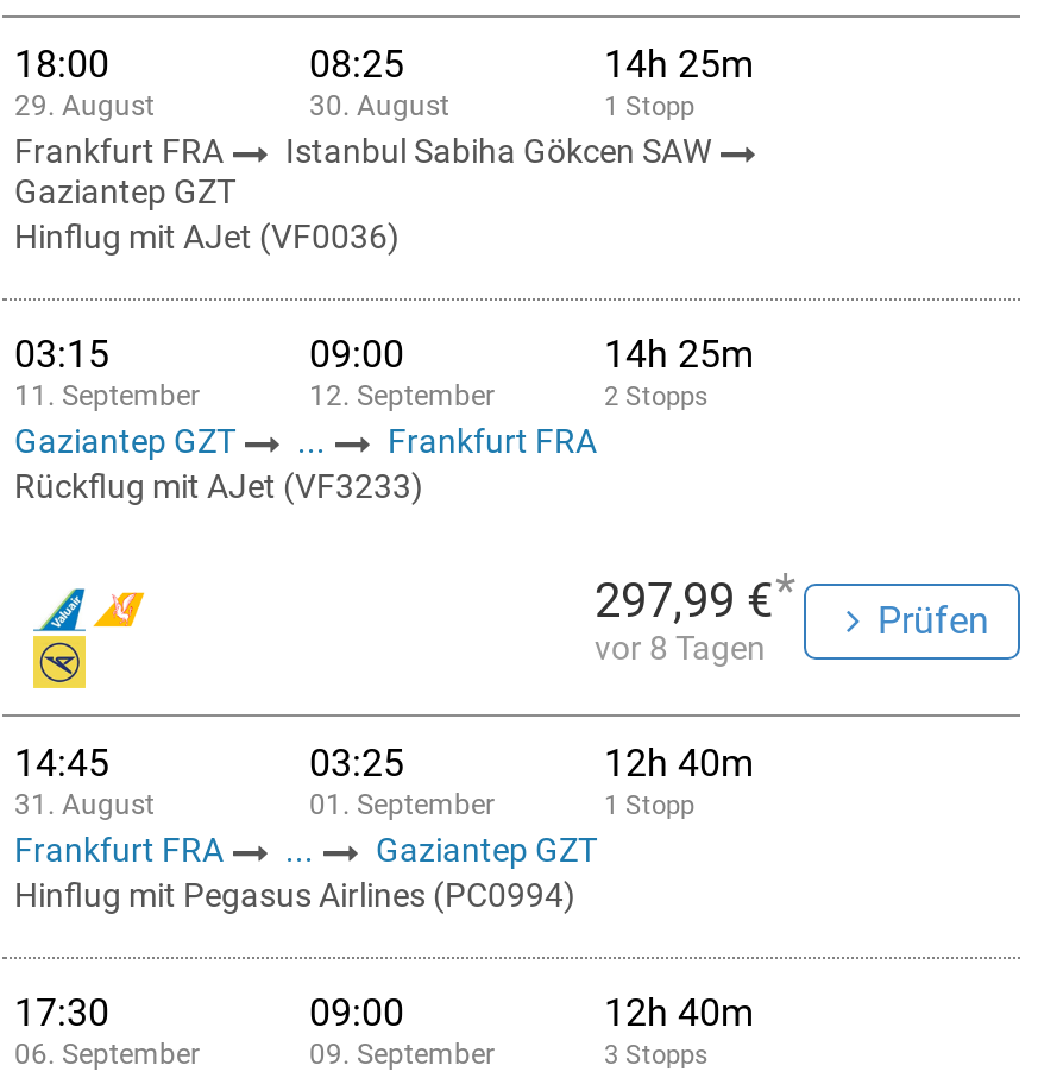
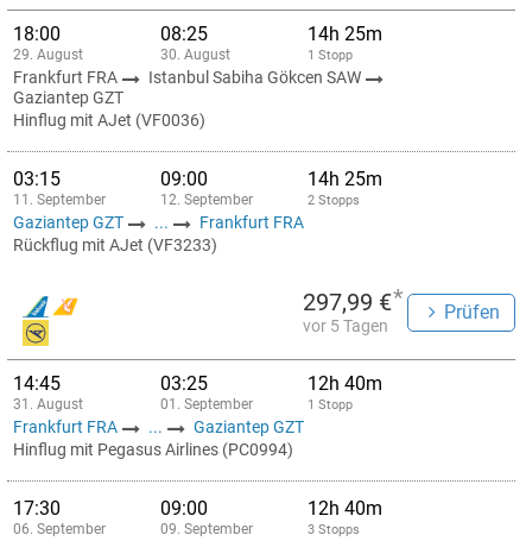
[595,629,766,667] vor 8 Tagen -> [303,316,388,335] vor 5 Tagen

